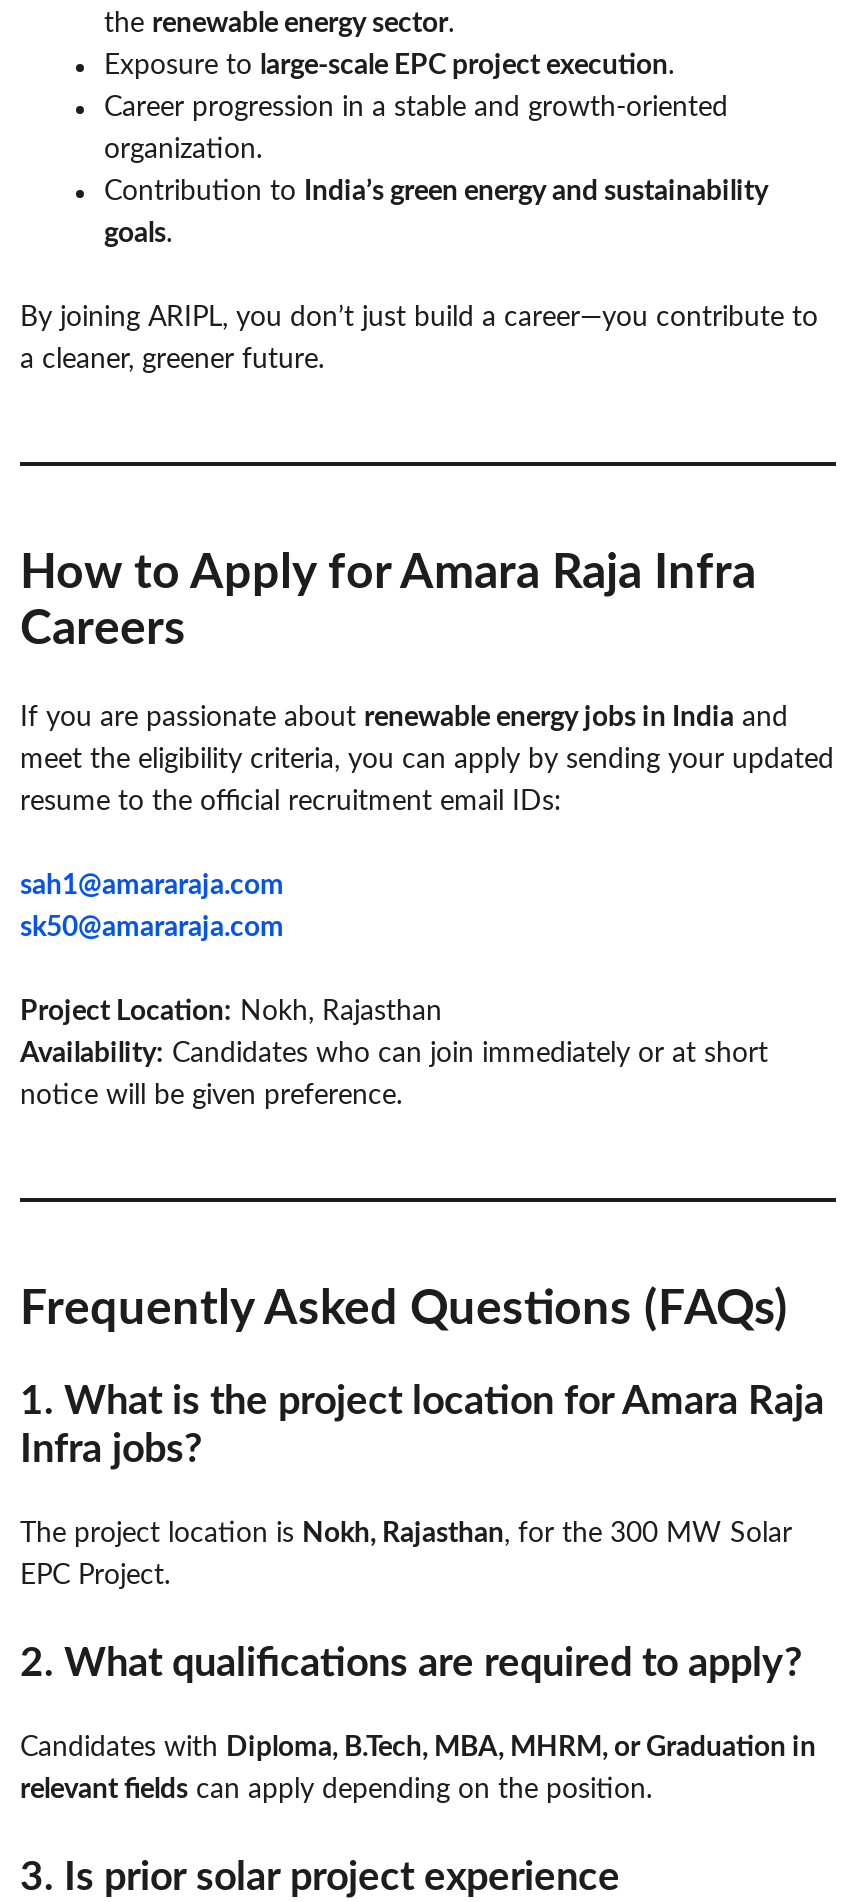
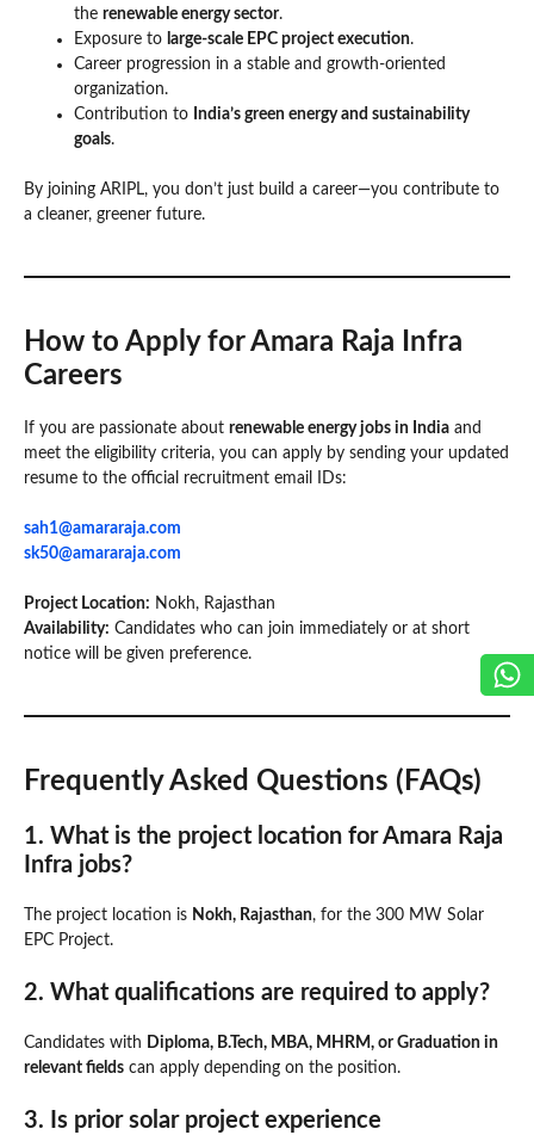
none -> [479,653,530,697] [image]

